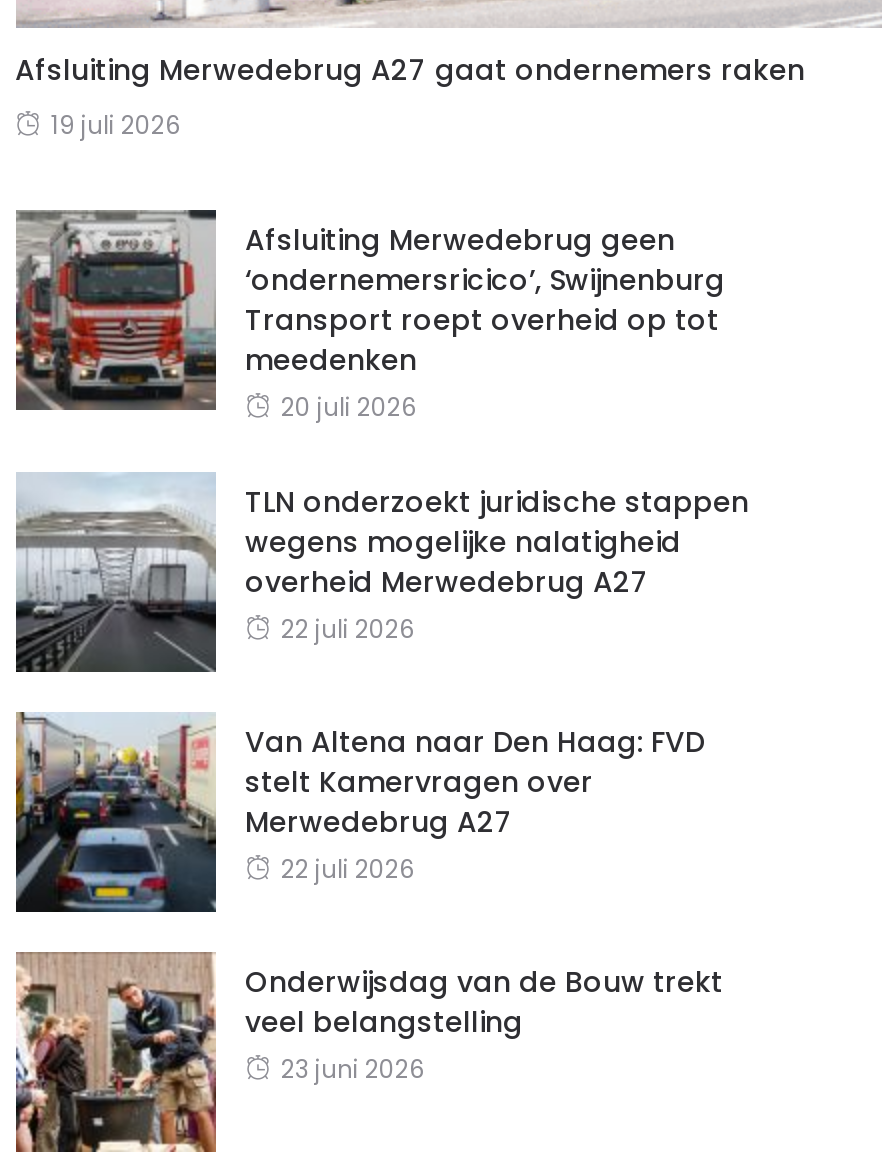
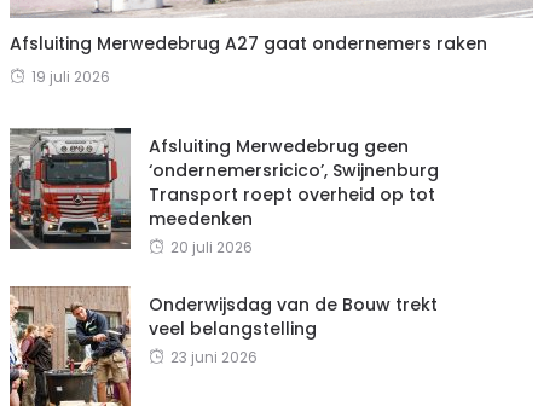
[14,474,749,887] [image] | TLN onderzoekt juridische stappen | wegens mogelijke nalatigheid | overheid Merwedebrug A27 | 22 juli 2026 | Van Altena naar Den Haag: FVD | stelt Kamervragen over | Merwedebrug A27 | 22 juli 2026 -> none
[14,692,218,914] [image] -> none

